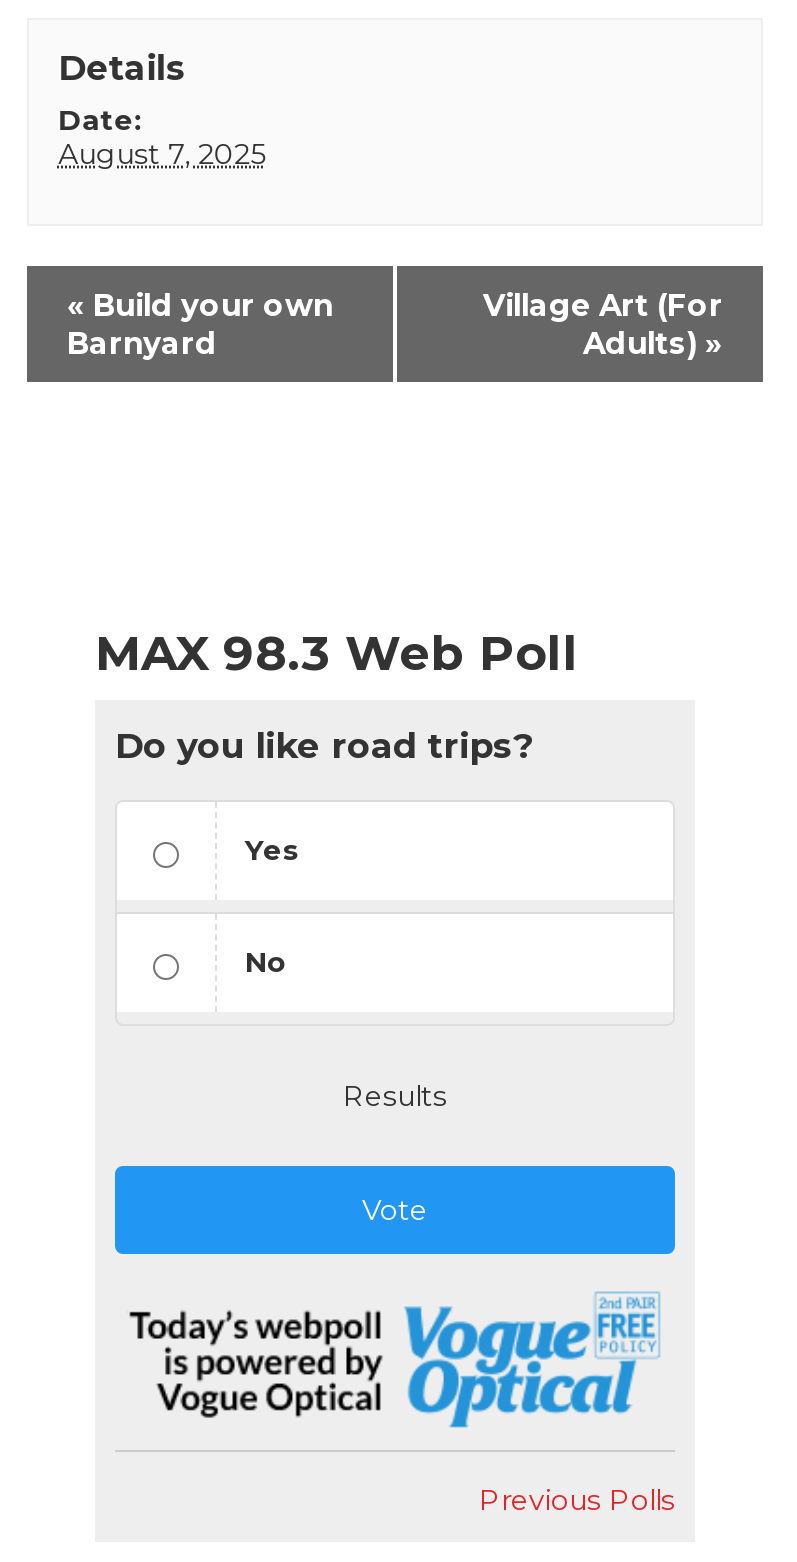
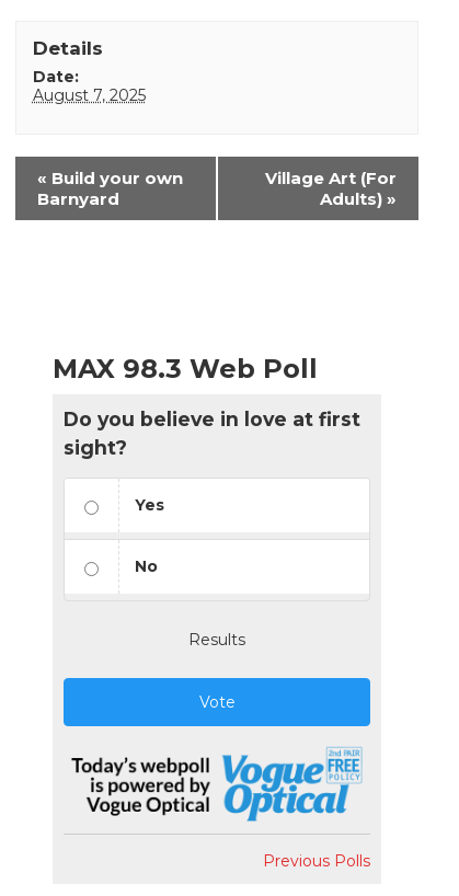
[115,725,533,767] Do you like road trips? -> [64,408,360,459] Do you believe in love at first | sight?

